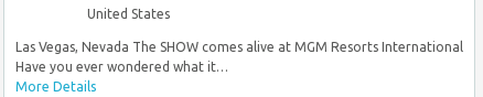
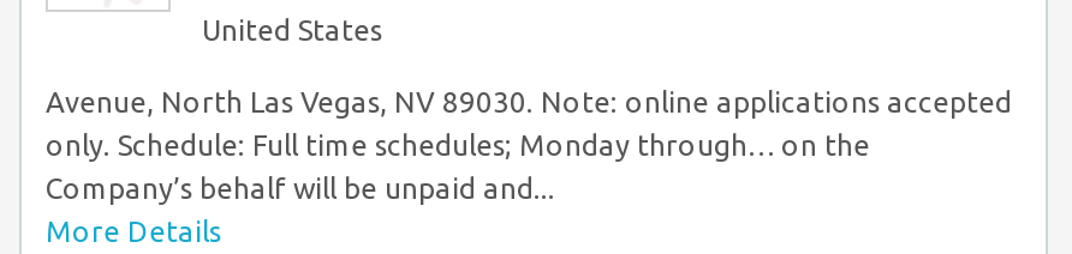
[15,40,463,74] Las Vegas, Nevada The SHOW comes alive at MGM Resorts International | Have you ever wondered what it… -> [46,86,1012,204] Avenue, North Las Vegas, NV 89030. Note: online applications accepted | only. Schedule: Full time schedules; Monday through… on the | Company’s behalf will be unpaid and...

